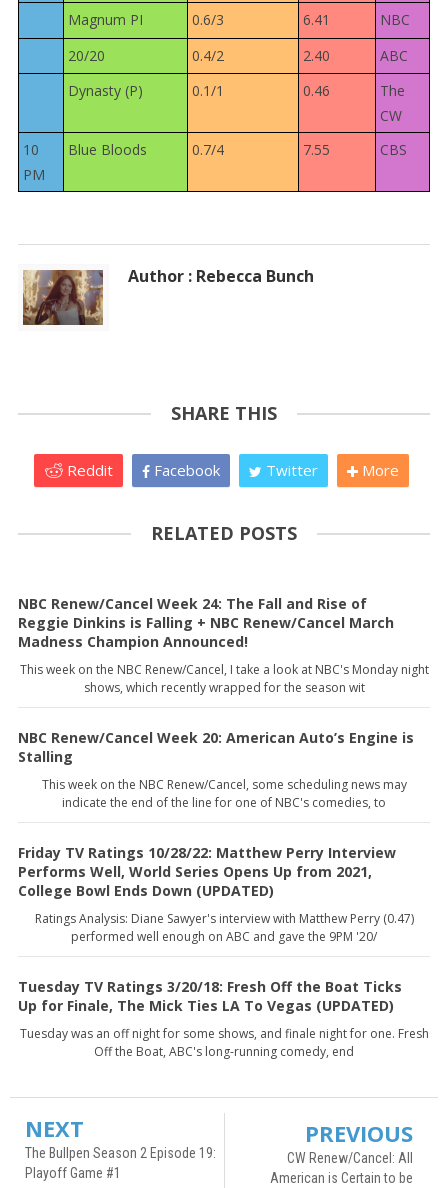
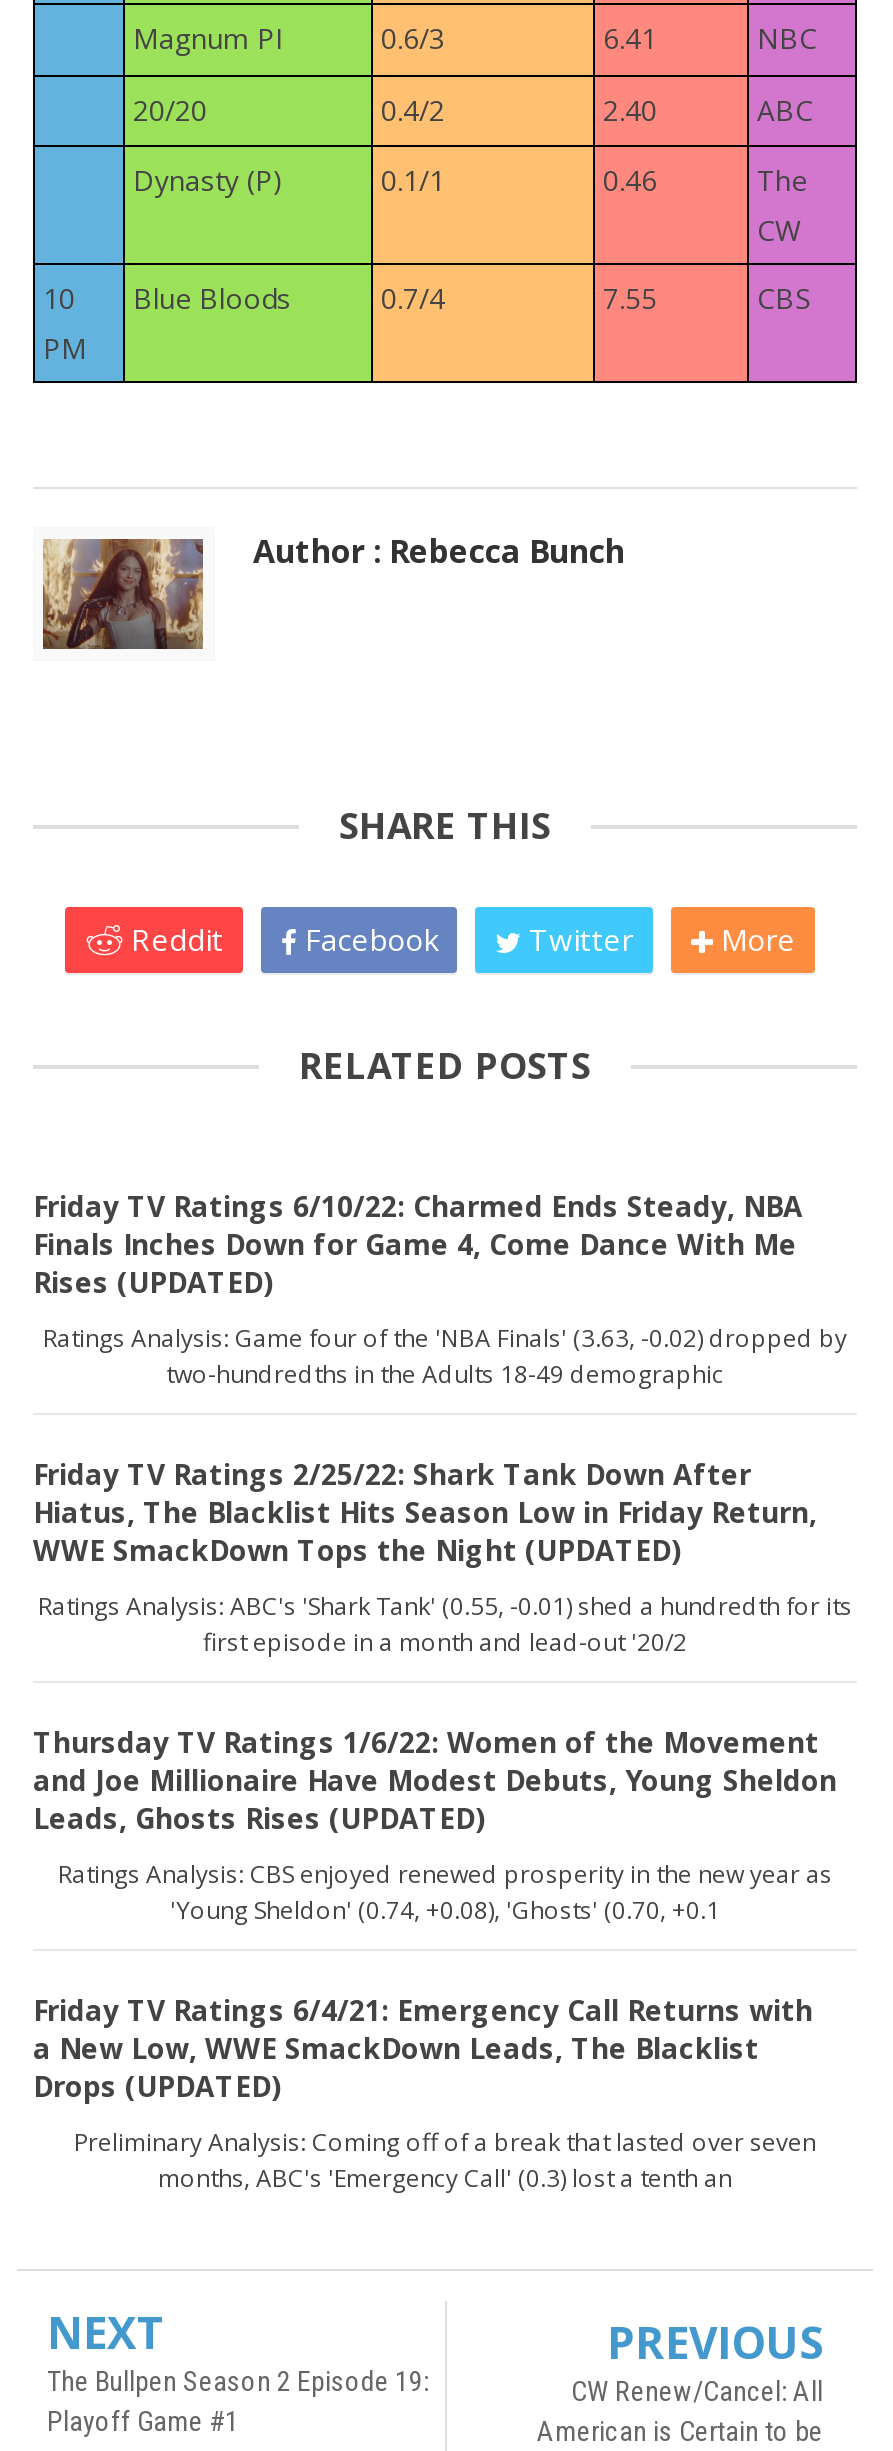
[18,594,394,651] NBC Renew/Cancel Week 24: The Fall and Rise of | Reggie Dinkins is Falling + NBC Renew/Cancel March | Madness Champion Announced! -> [33,1187,803,1301] Friday TV Ratings 6/10/22: Charmed Ends Steady, NBA | Finals Inches Down for Game 4, Come Dance With Me | Rises (UPDATED)
[19,661,428,696] This week on the NBC Renew/Cancel, I take a look at NBC's Monday night | shows, which recently wrapped for the season wit -> [43,1321,847,1391] Ratings Analysis: Game four of the 'NBA Finals' (3.63, -0.02) dropped by | two-hundredths in the Adults 18-49 demographic
[18,728,414,766] NBC Renew/Cancel Week 20: American Auto’s Engine is | Stalling -> [33,1455,817,1569] Friday TV Ratings 2/25/22: Shark Tank Down After | Hiatus, The Blacklist Hits Season Low in Friday Return, | WWE SmackDown Tops the Night (UPDATED)
[41,776,406,811] This week on the NBC Renew/Cancel, some scheduling news may | indicate the end of the line for one of NBC's comedies, to -> [38,1589,852,1659] Ratings Analysis: ABC's 'Shark Tank' (0.55, -0.01) shed a hundredth for its | first episode in a month and lead-out '20/2
[18,843,396,900] Friday TV Ratings 10/28/22: Matthew Perry Interview | Performs Well, World Series Opens Up from 2021, | College Bowl Ends Down (UPDATED) -> [33,1723,837,1837] Thursday TV Ratings 1/6/22: Women of the Movement | and Joe Millionaire Have Modest Debuts, Young Sheldon | Leads, Ghosts Rises (UPDATED)
[34,910,413,945] Ratings Analysis: Diane Sawyer's interview with Matthew Perry (0.47) | performed well enough on ABC and gave the 9PM '20/ -> [58,1857,832,1927] Ratings Analysis: CBS enjoyed renewed prosperity in the new year as | 'Young Sheldon' (0.74, +0.08), 'Ghosts' (0.70, +0.1
[18,977,402,1015] Tuesday TV Ratings 3/20/18: Fresh Off the Boat Ticks | Up for Finale, The Mick Ties LA To Vegas (UPDATED) -> [33,1991,813,2105] Friday TV Ratings 6/4/21: Emergency Call Returns with | a New Low, WWE SmackDown Leads, The Blacklist | Drops (UPDATED)
[19,1025,428,1060] Tuesday was an off night for some shows, and finale night for one. Fresh | Off the Boat, ABC's long-running comedy, end -> [74,2125,816,2195] Preliminary Analysis: Coming off of a break that lasted over seven | months, ABC's 'Emergency Call' (0.3) lost a tenth an

